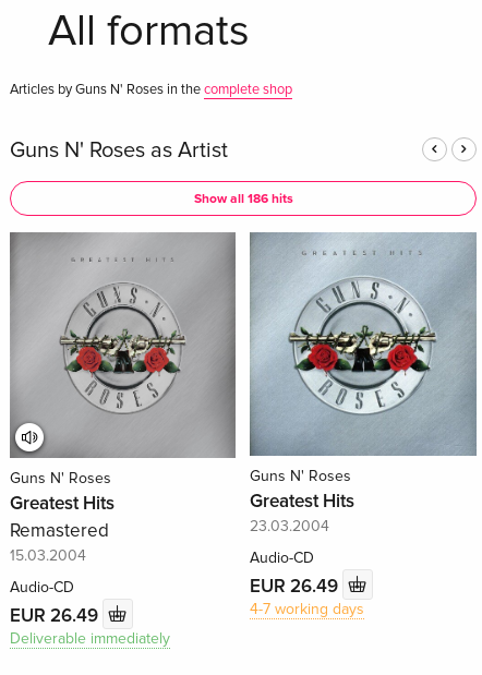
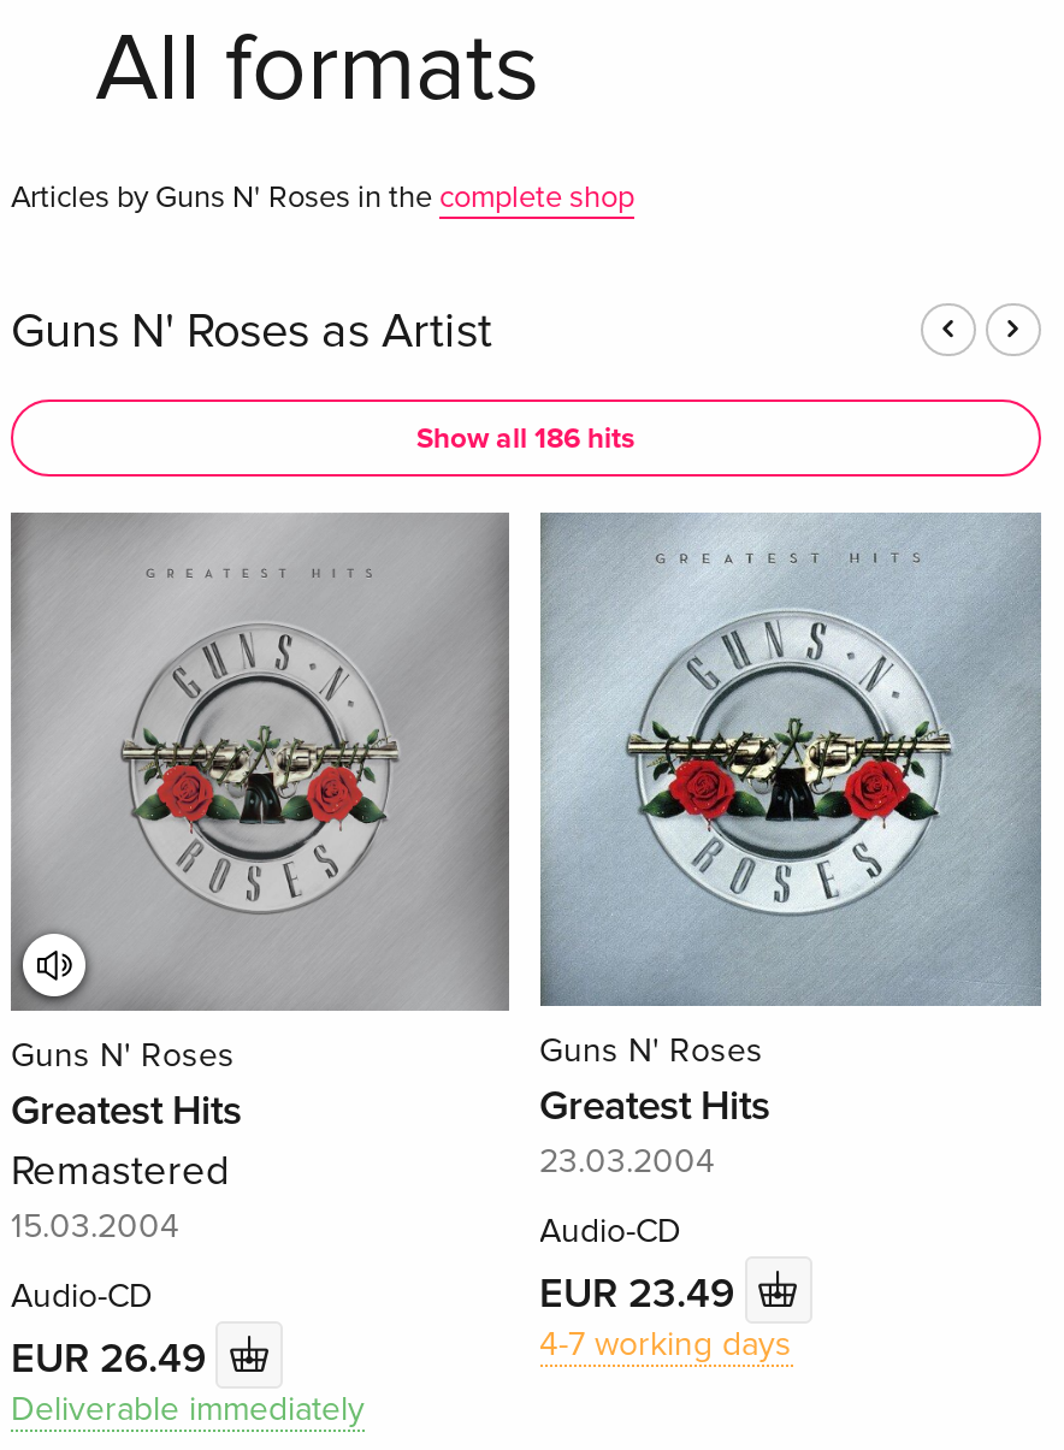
[249,574,342,597] EUR 26.49 -> [539,1268,744,1318] EUR 23.49

